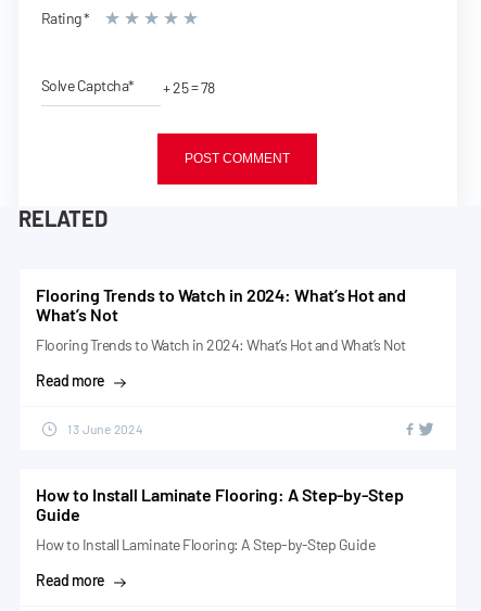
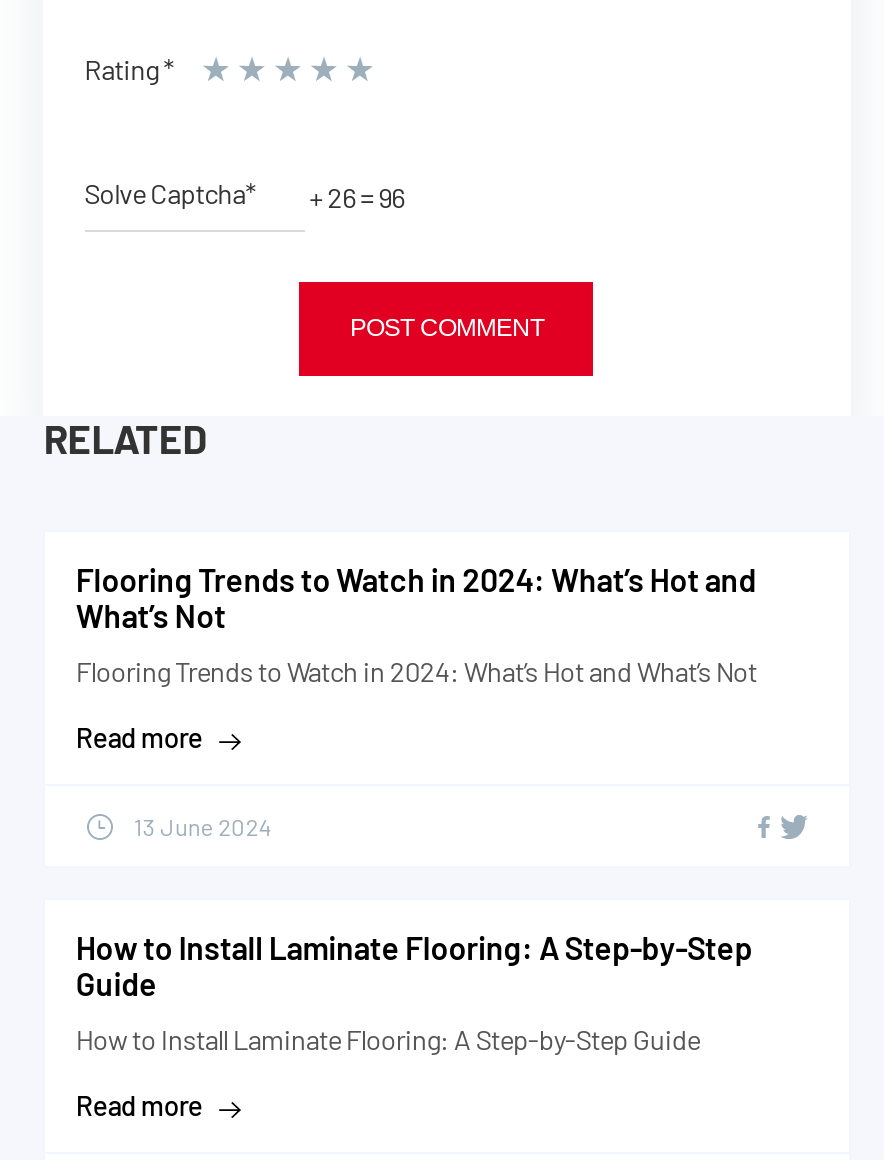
[41,76,215,97] Solve Captcha* + 25 = 78 -> [84,176,404,214] Solve Captcha* + 26 = 96

